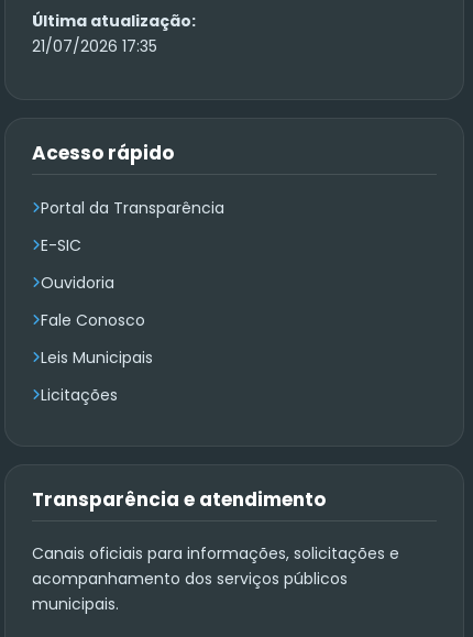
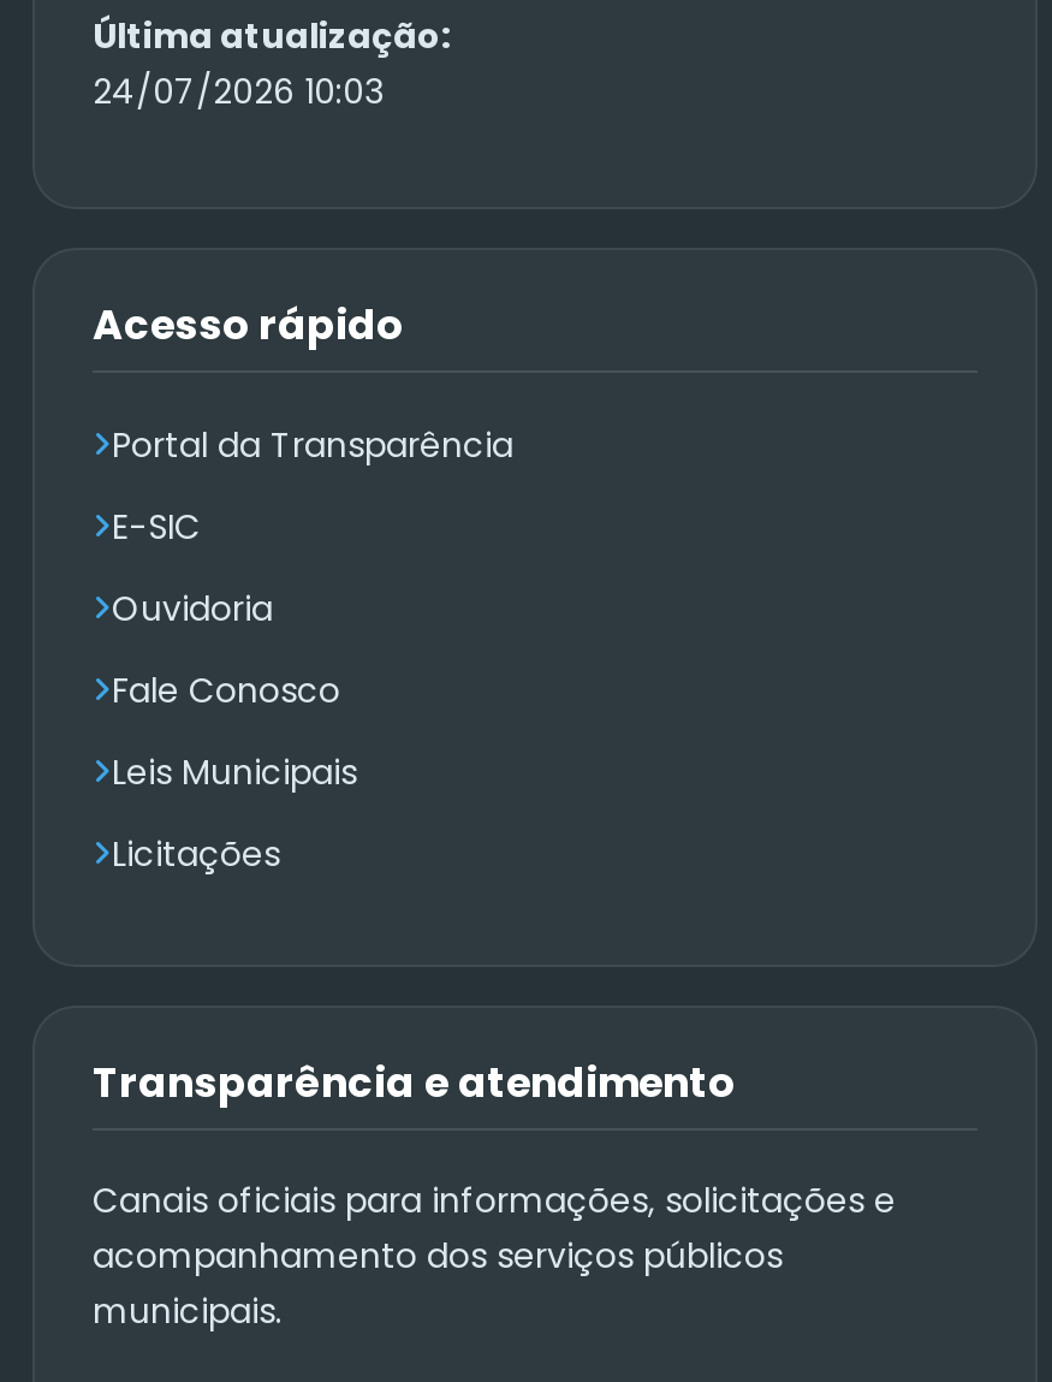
[32,35,157,57] 21/07/2026 17:35 -> [93,67,384,115] 24/07/2026 10:03

